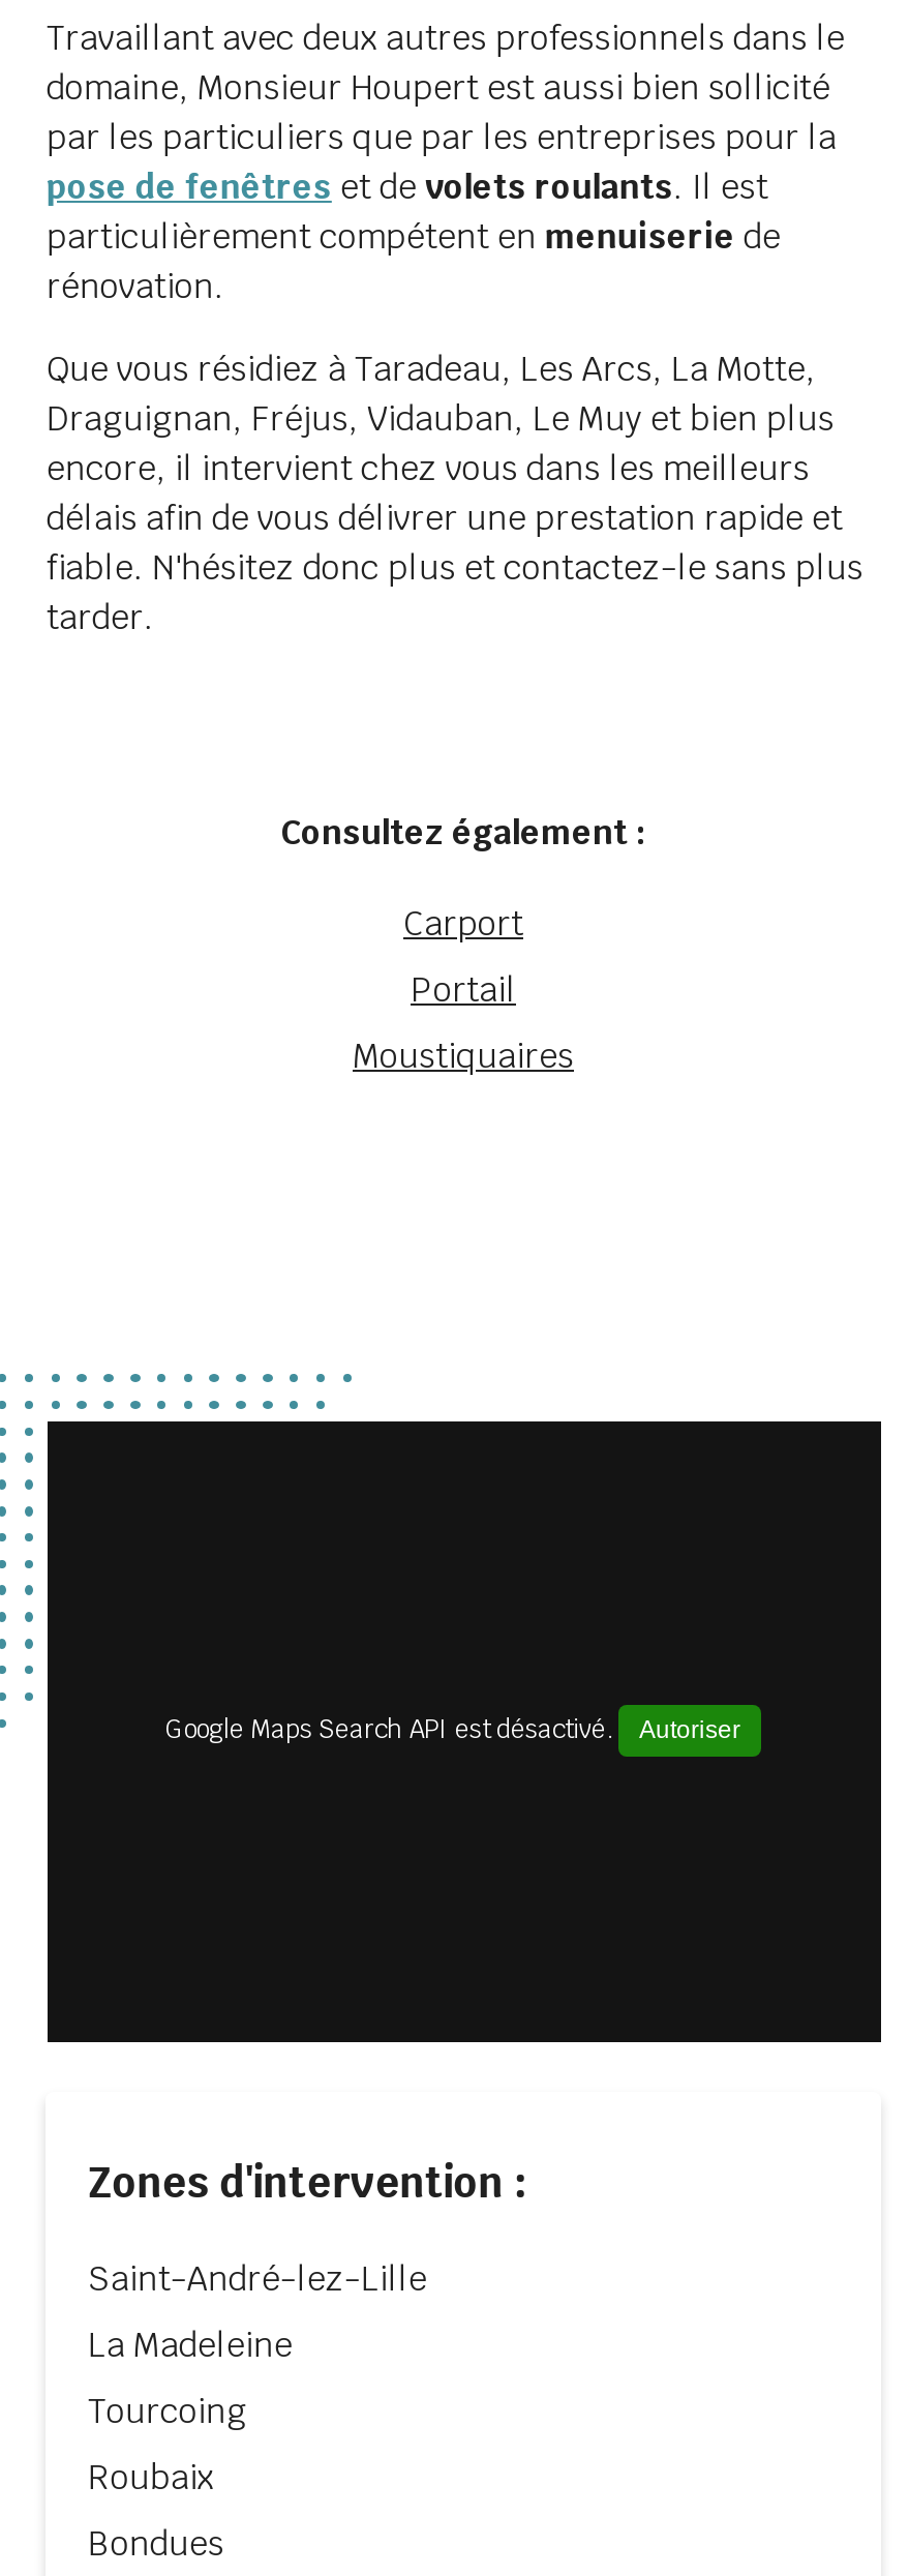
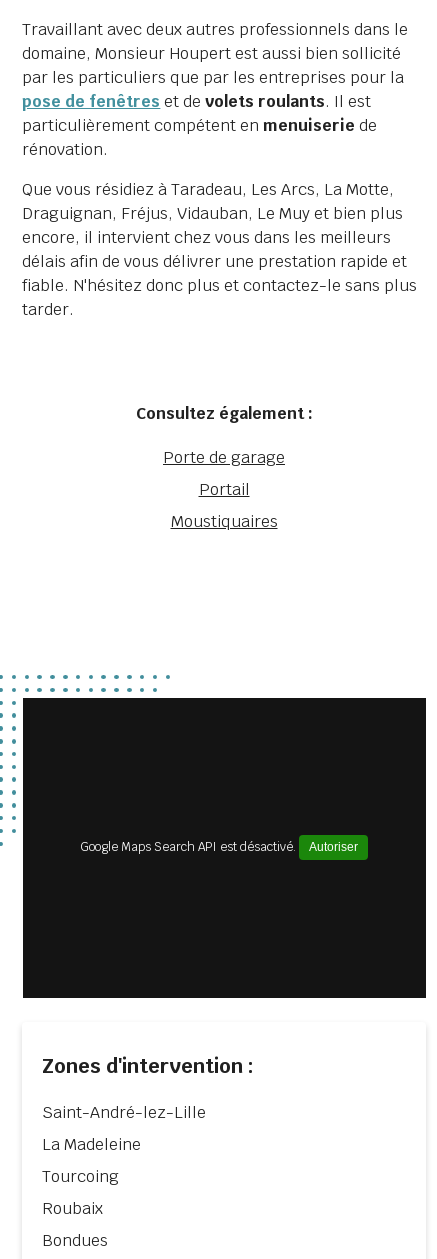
[403,901,523,945] Carport -> [163,447,285,468] Porte de garage

